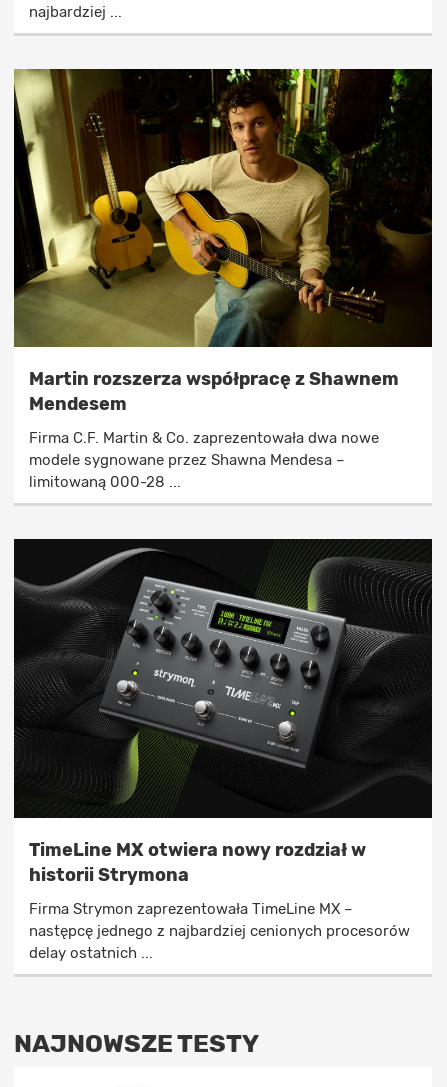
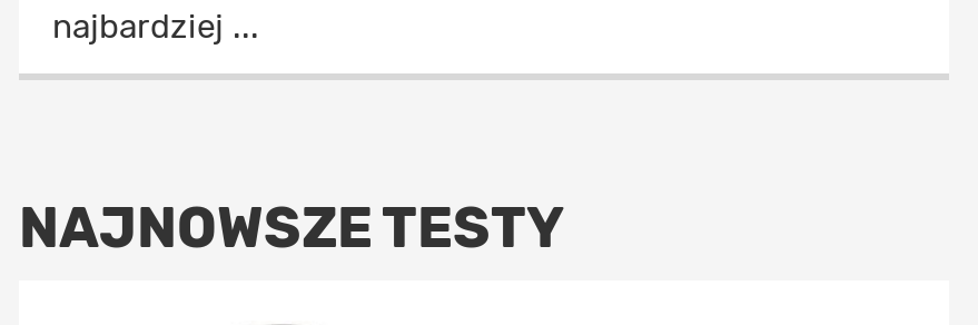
[13,68,433,491] [image] | Martin rozszerza współpracę z Shawnem | Mendesem | Firma C.F. Martin & Co. zaprezentowała dwa nowe | modele sygnowane przez Shawna Mendesa – | limitowaną 000-28 ... -> none
[13,538,433,962] [image] | TimeLine MX otwiera nowy rozdział w | historii Strymona | Firma Strymon zaprezentowała TimeLine MX – | następcę jednego z najbardziej cenionych procesorów | delay ostatnich ... -> none

